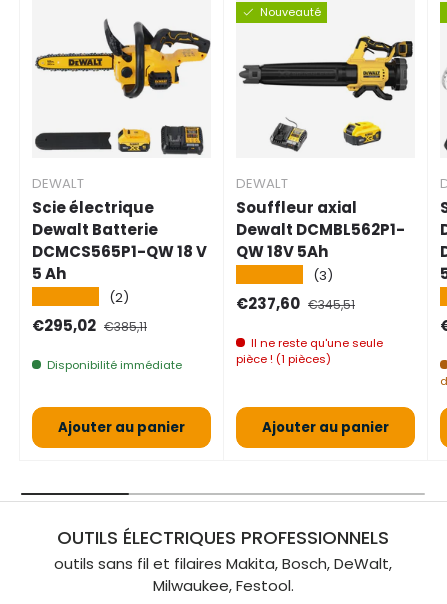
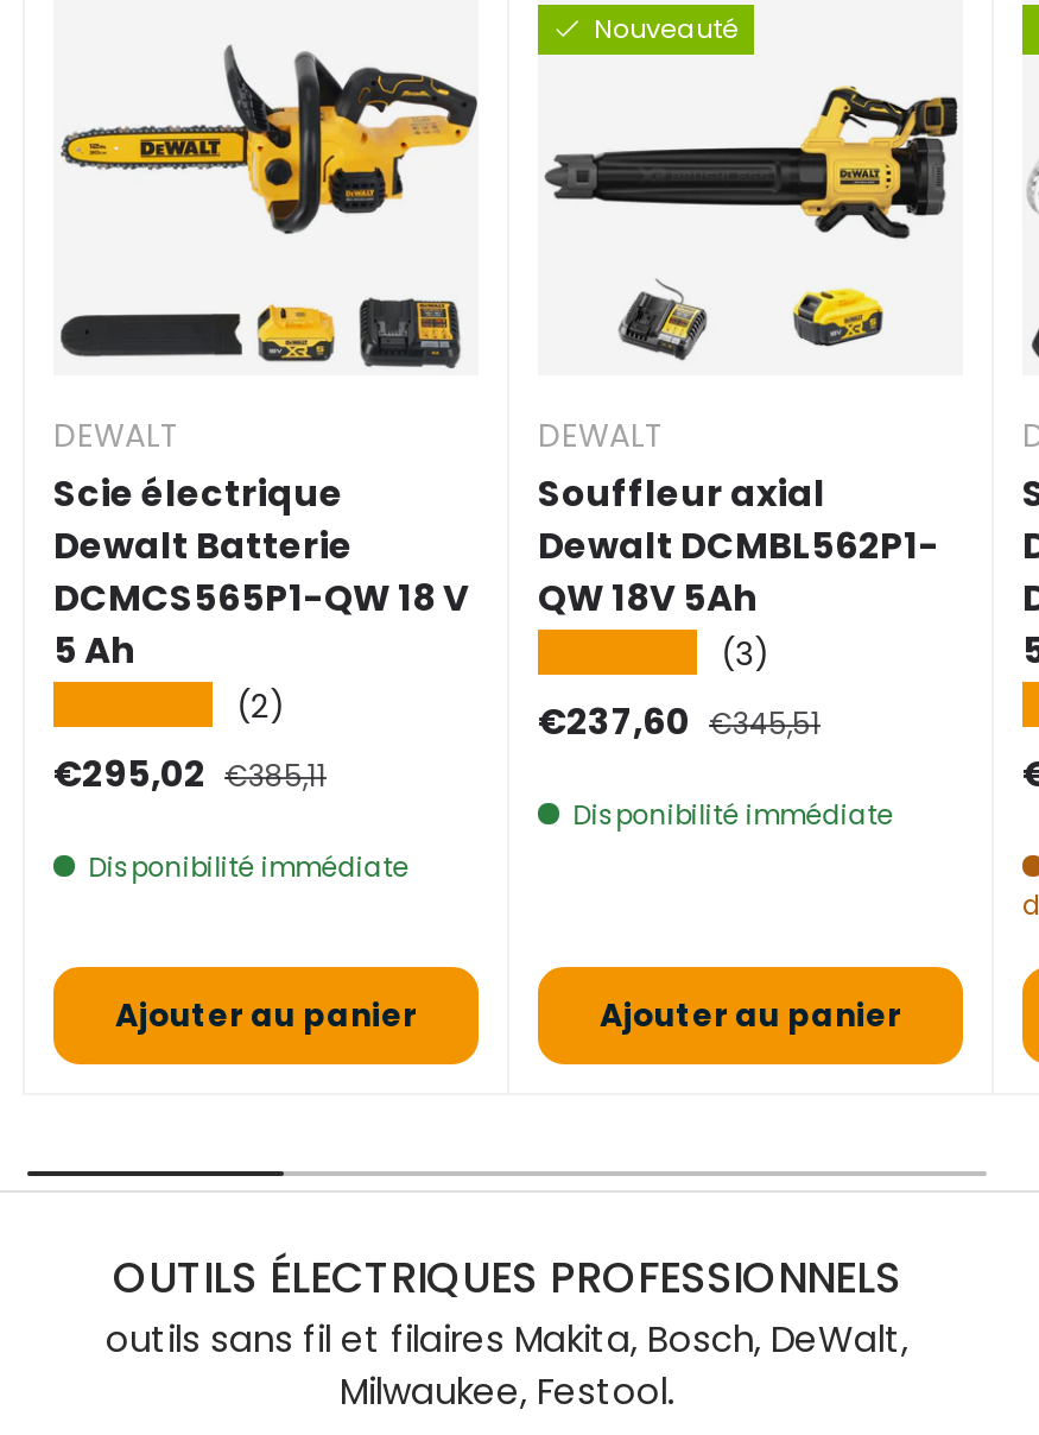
[236,335,383,367] Il ne reste qu'une seule | pièce ! (1 pièces) -> [573,796,893,834] Disponibilité immédiate

